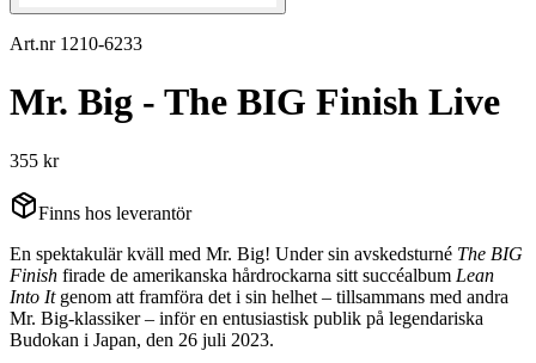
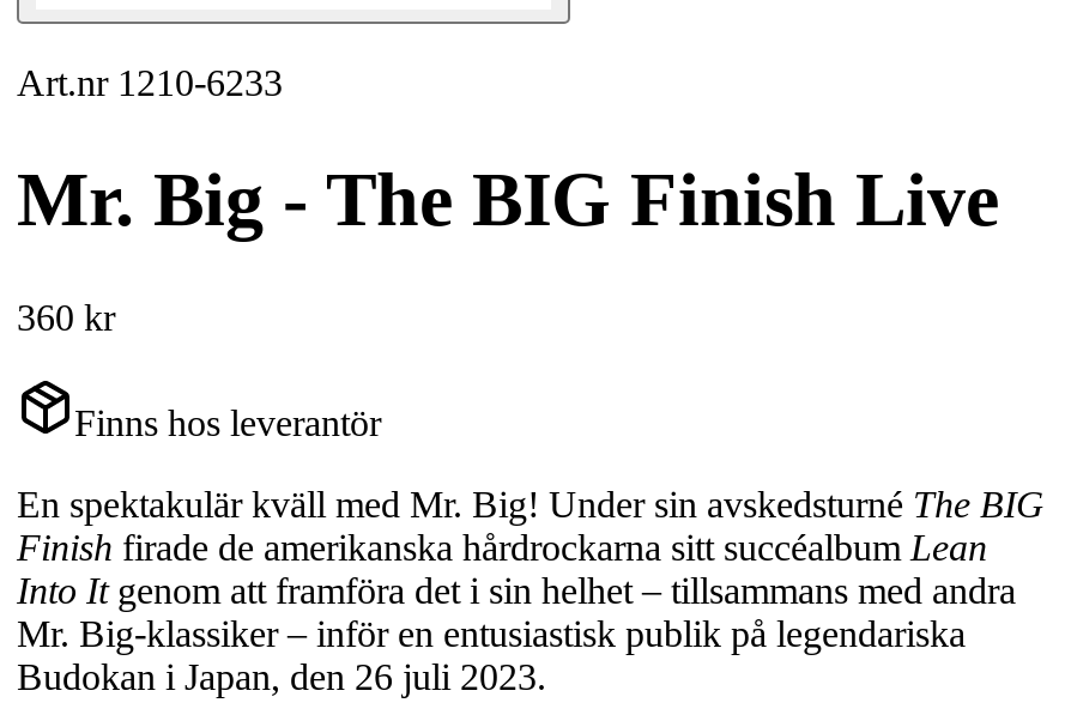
[10,150,59,170] 355 kr -> [17,296,115,337] 360 kr

